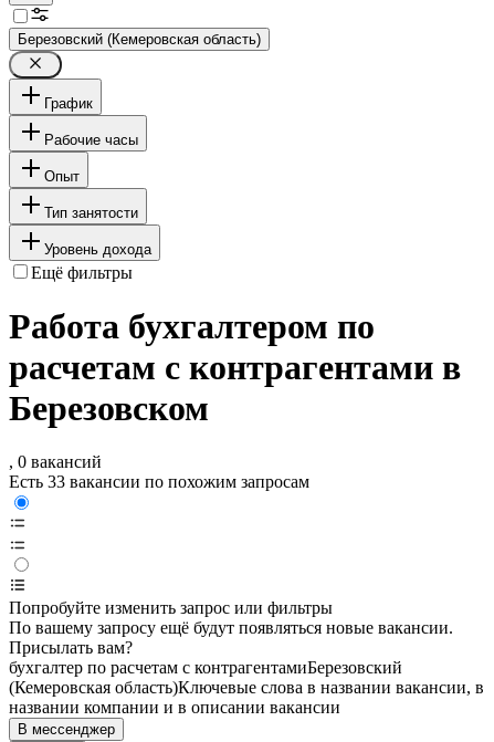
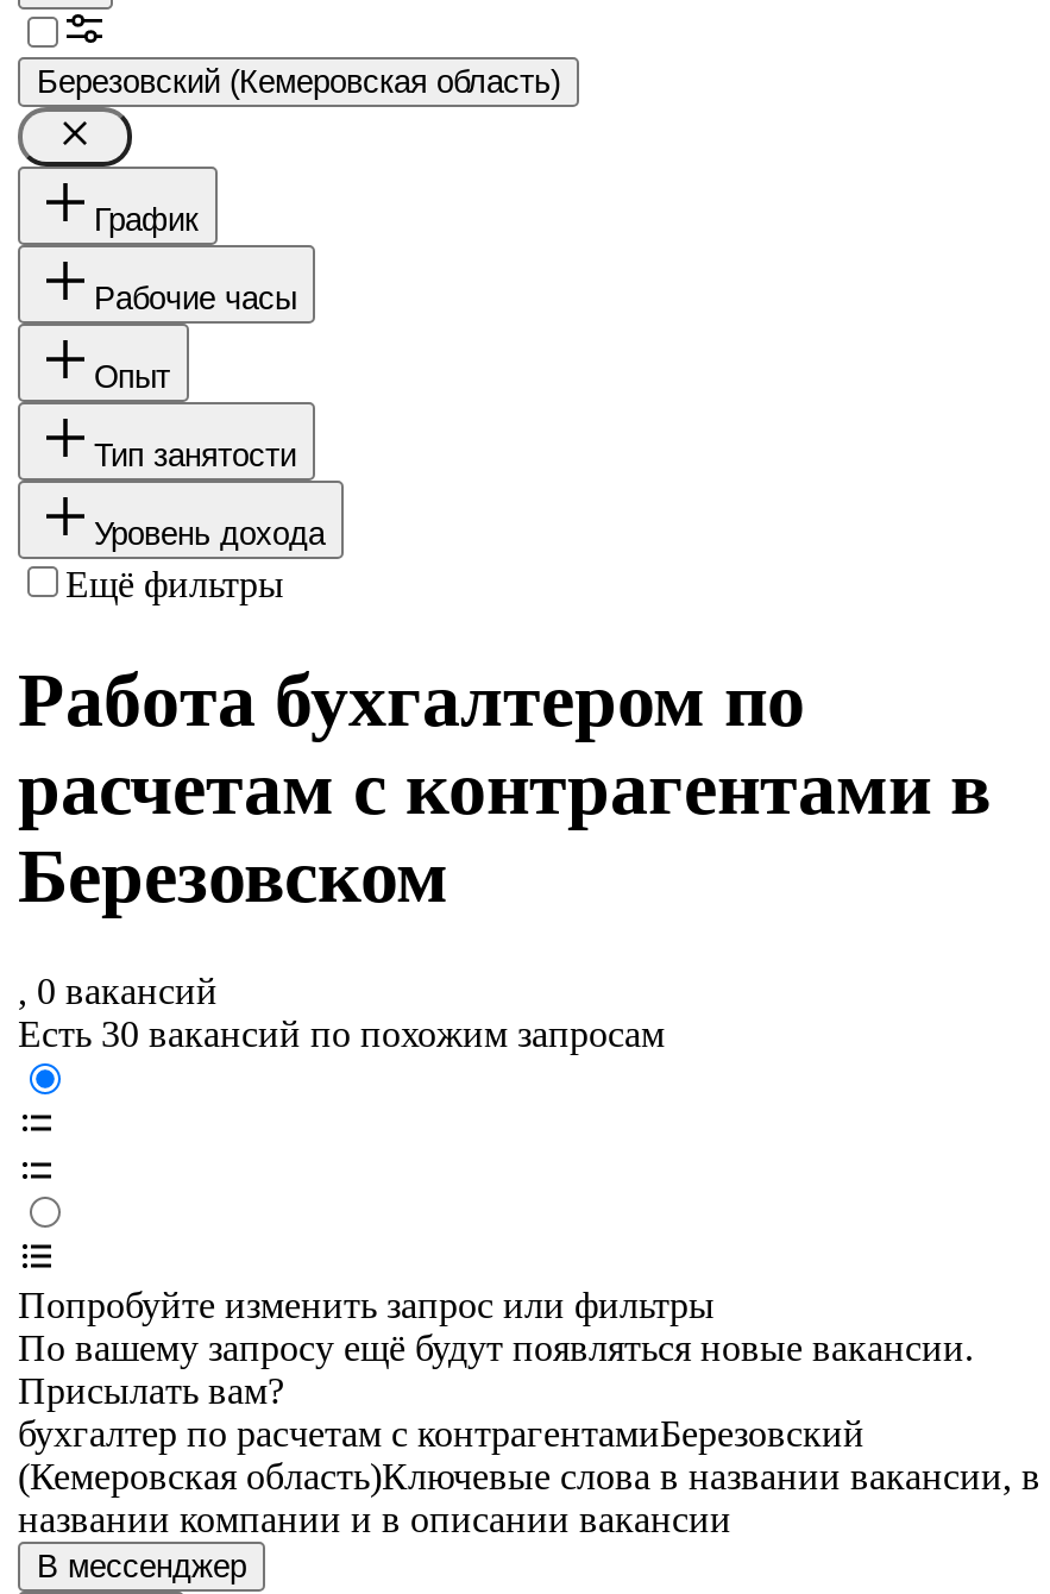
[9,473,309,492] Есть 33 вакансии по похожим запросам -> [18,1015,665,1055] Есть 30 вакансий по похожим запросам

